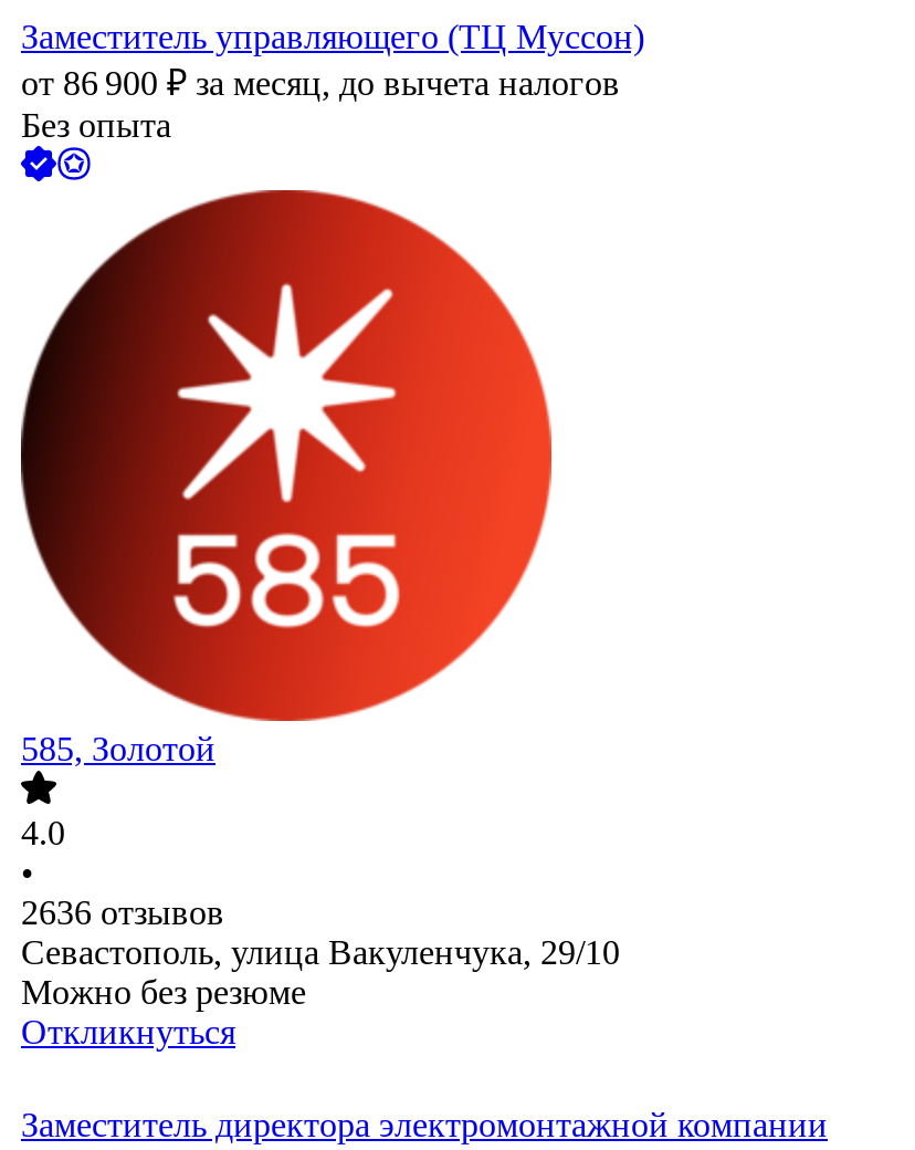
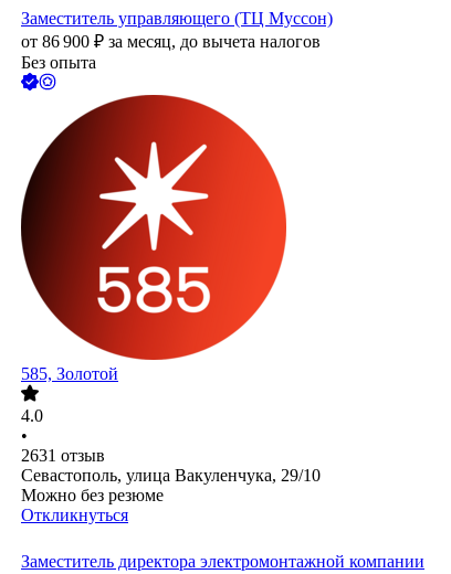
[21,894,224,932] 2636 отзывов -> [21,446,105,465] 2631 отзыв

